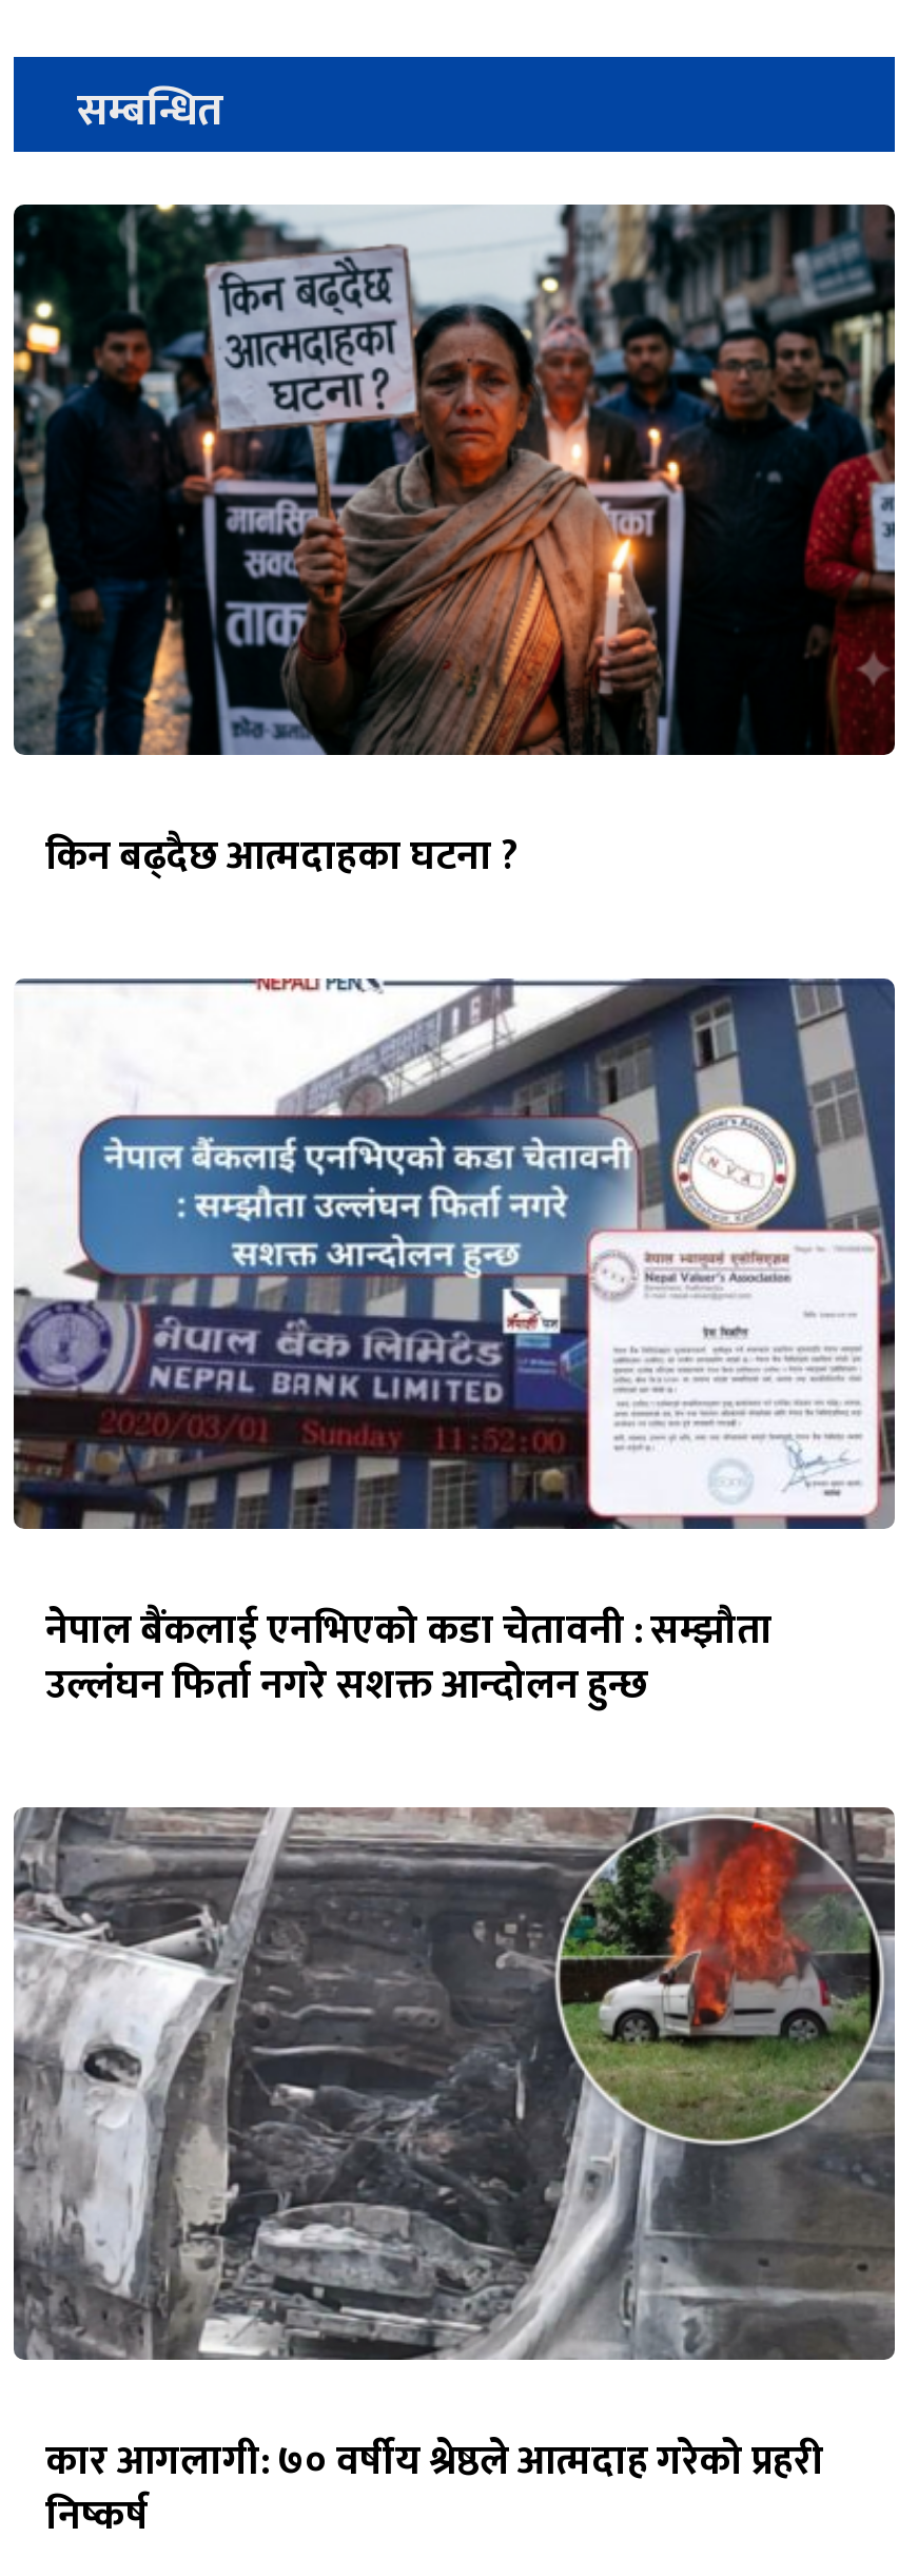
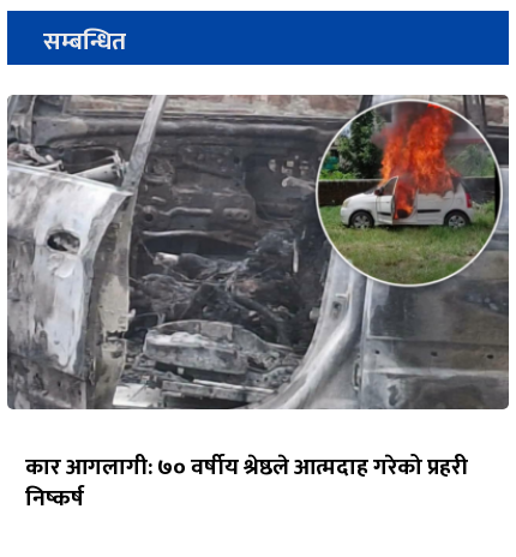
[12,204,897,890] [image] | किन बढ्दैछ आत्मदाहका घटना ? -> none
[12,975,897,1719] [image] | नेपाल बैंकलाई एनभिएको कडा चेतावनी : सम्झौता | उल्लंघन फिर्ता नगरे सशक्त आन्दोलन हुन्छ -> none

